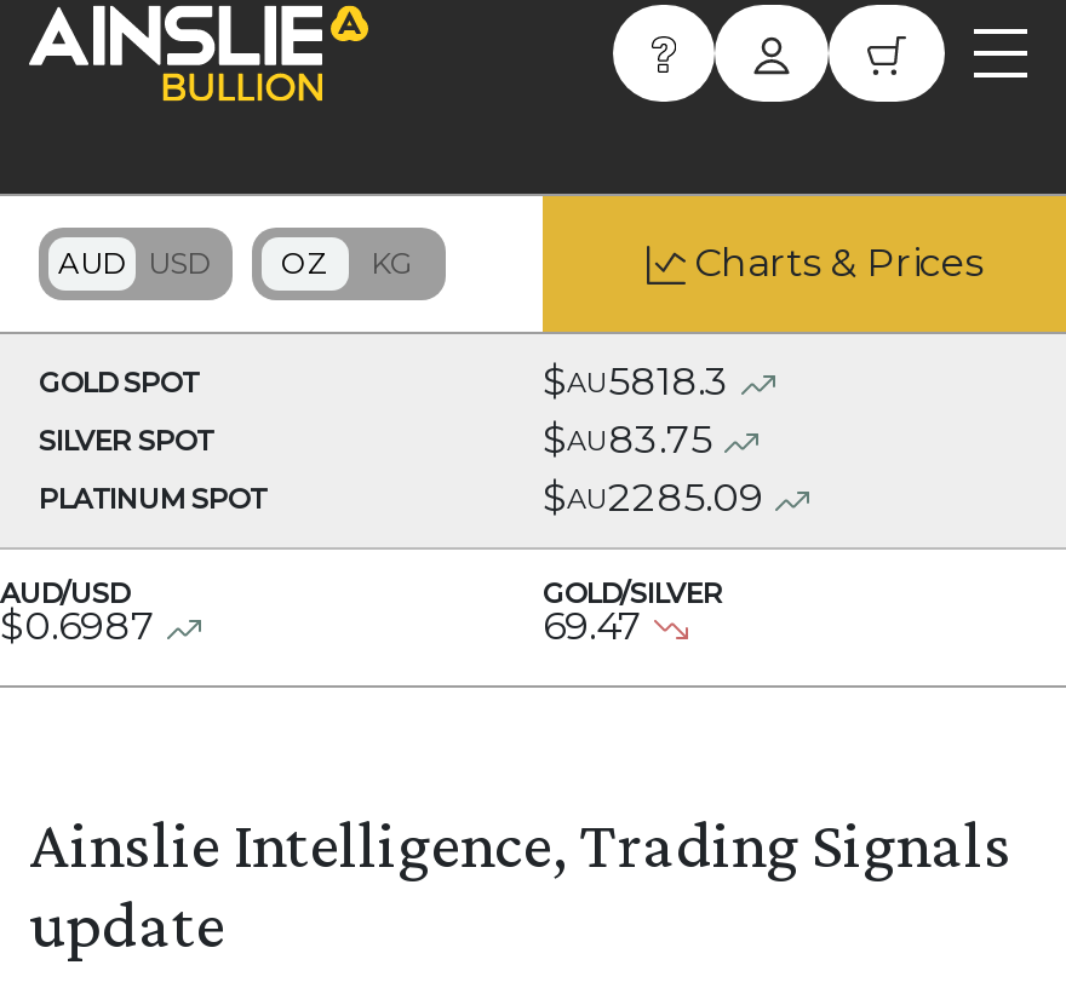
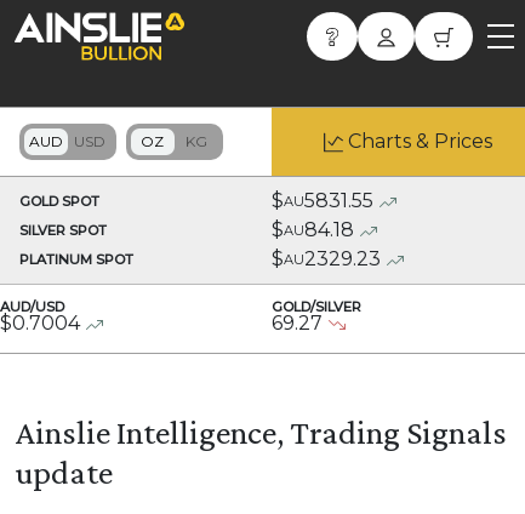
[543,358,729,404] $AU5818.3 -> [272,189,373,212] $AU5831.55
[543,417,712,463] $AU83.75 -> [272,218,354,241] $AU84.18
[543,475,763,521] $AU2285.09 -> [272,247,381,270] $AU2329.23
[0,603,155,649] $0.6987 -> [0,312,80,335] $0.7004
[543,603,642,649] 69.47 -> [272,312,323,335] 69.27

